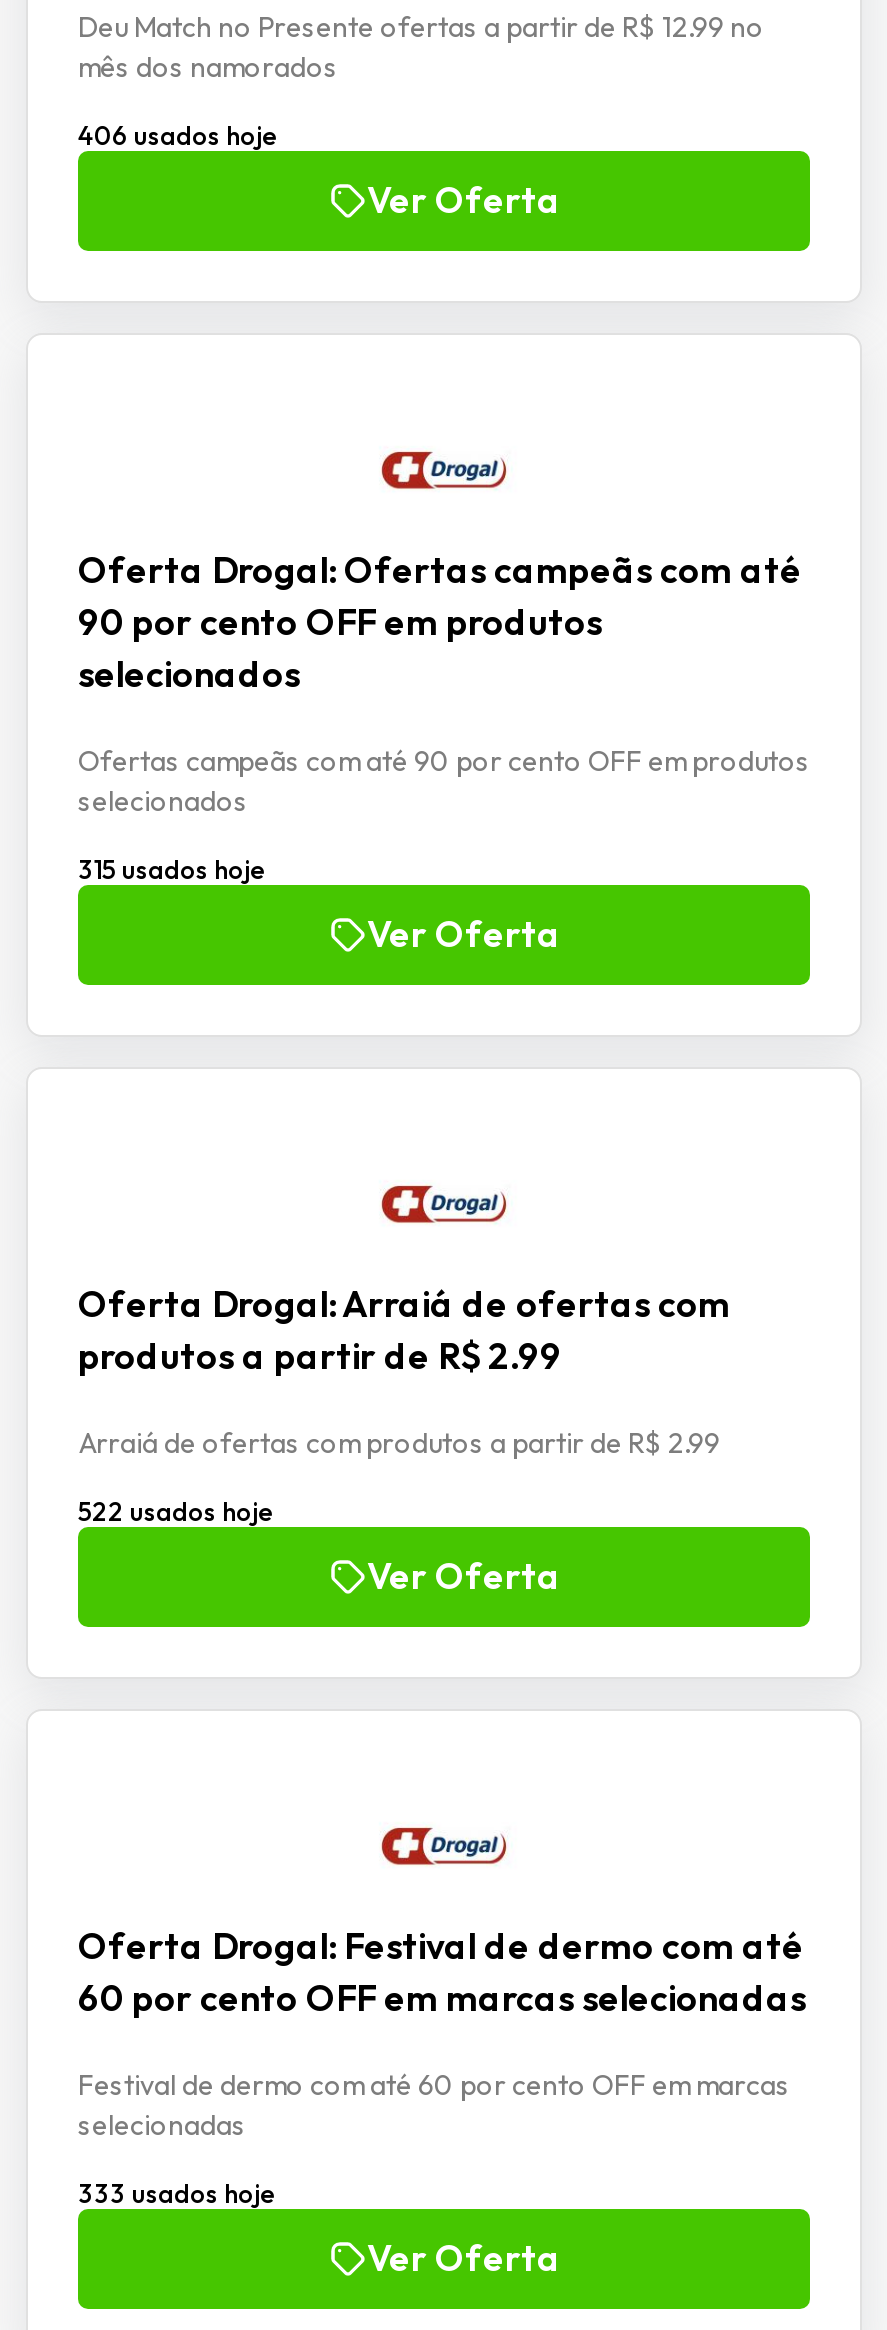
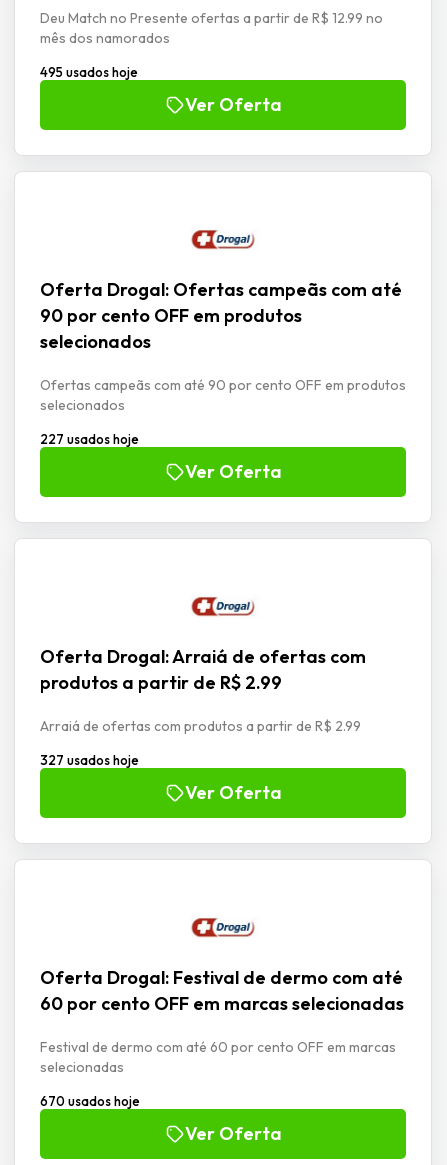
[78,119,278,151] 406 usados hoje -> [40,64,138,80] 495 usados hoje
[78,853,266,885] 315 usados hoje -> [40,431,139,447] 227 usados hoje
[78,1495,274,1527] 522 usados hoje -> [40,752,139,768] 327 usados hoje
[78,2177,276,2209] 333 usados hoje -> [40,1093,140,1109] 670 usados hoje

